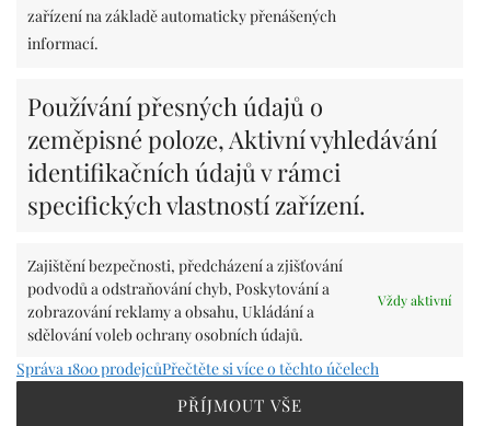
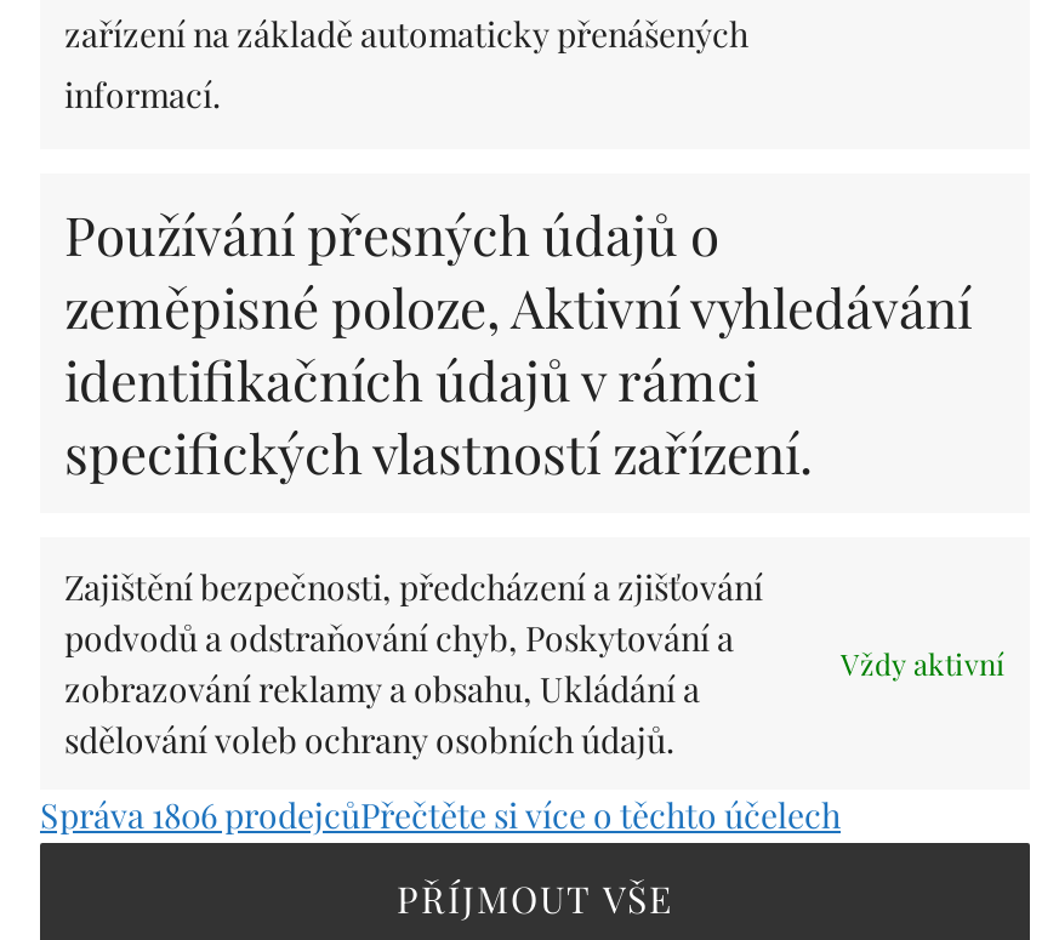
[16,358,379,378] Správa 1800 prodejcůPřečtěte si více o těchto účelech -> [40,792,841,838] Správa 1806 prodejcůPřečtěte si více o těchto účelech

